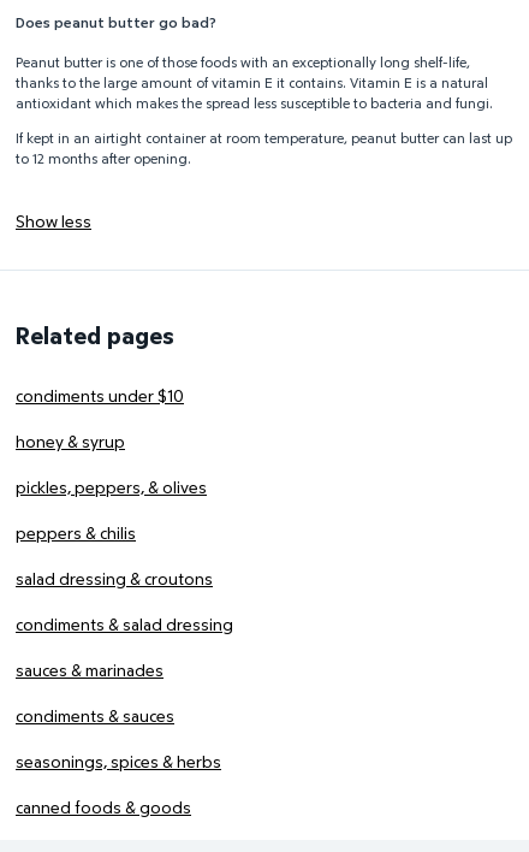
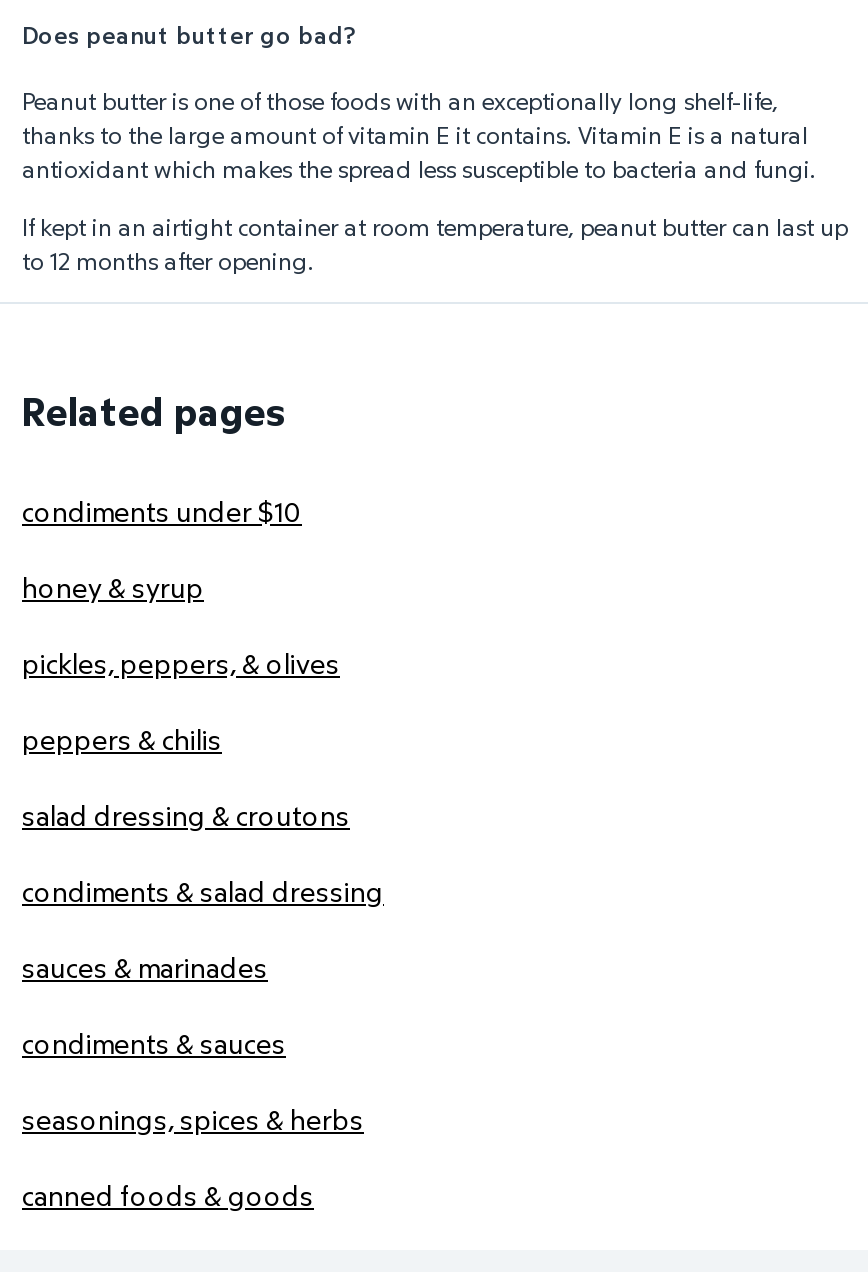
[16,209,91,232] Show less -> none

